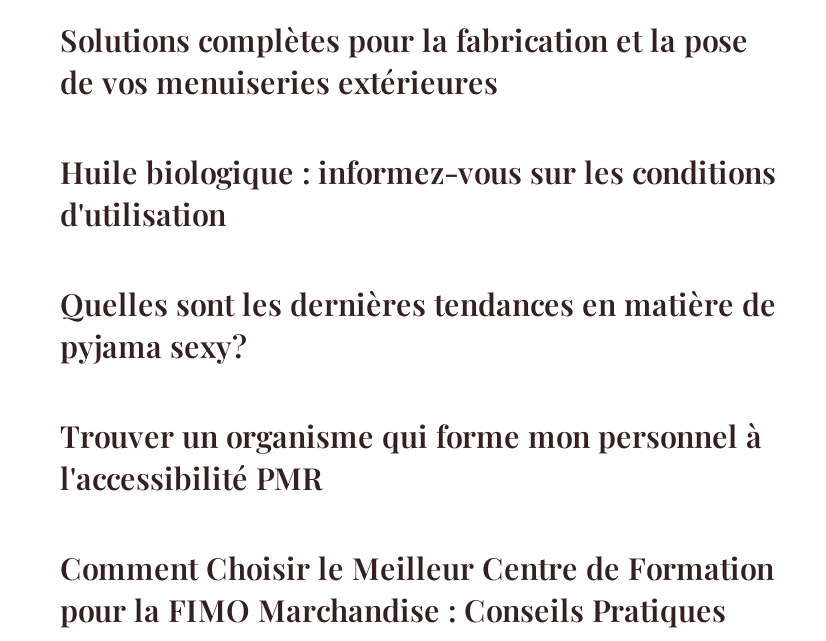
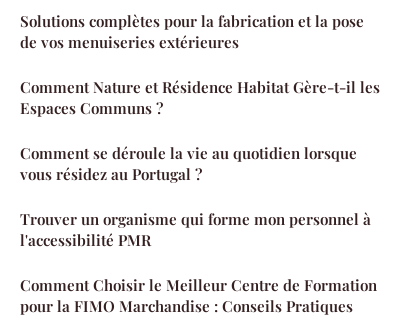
[60,152,776,234] Huile biologique : informez-vous sur les conditions | d'utilisation -> [20,77,380,118] Comment Nature et Résidence Habitat Gère-t-il les | Espaces Communs ?
[60,284,776,366] Quelles sont les dernières tendances en matière de | pyjama sexy? -> [20,143,357,184] Comment se déroule la vie au quotidien lorsque | vous résidez au Portugal ?

